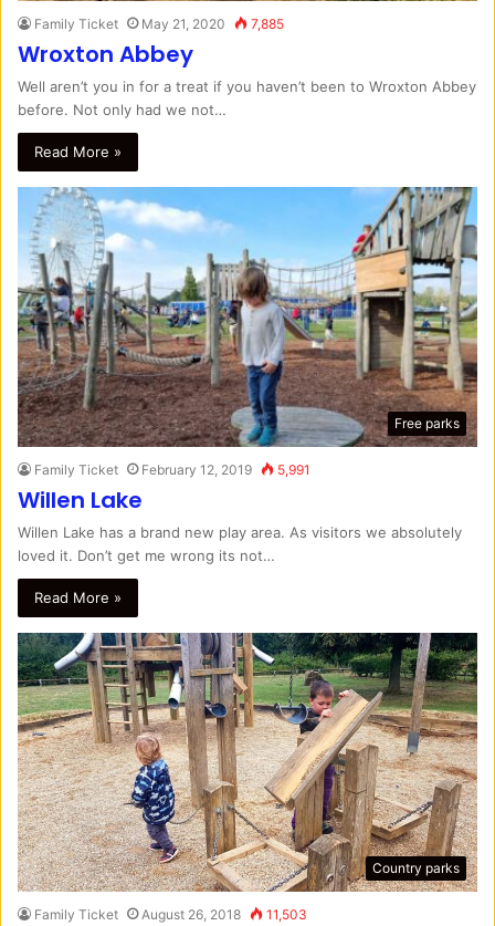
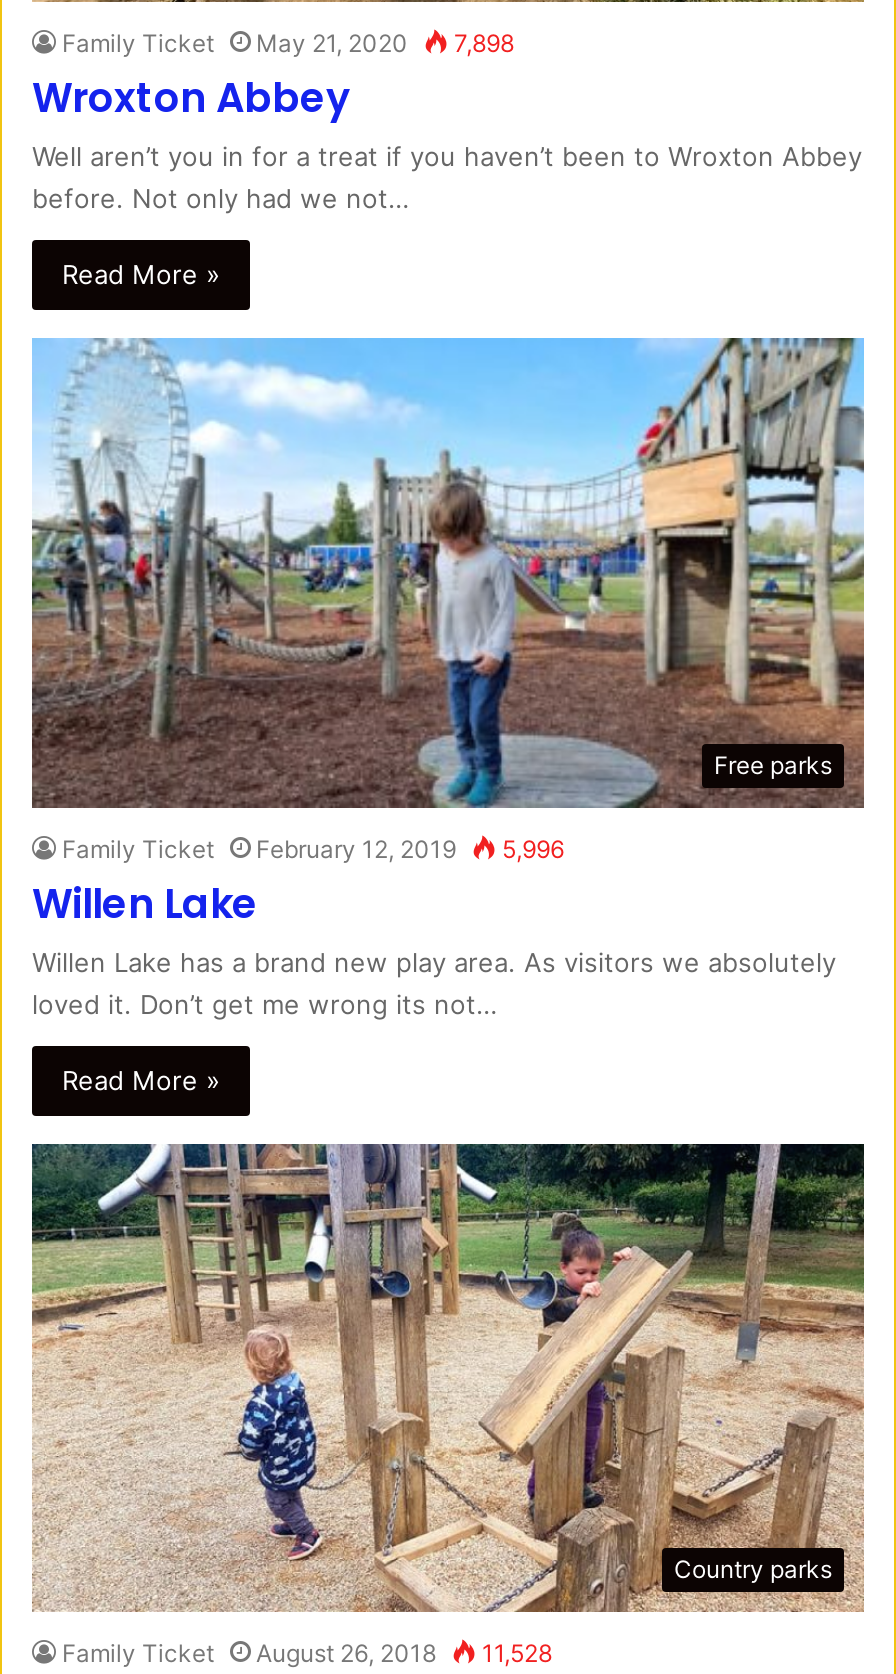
[34,16,284,32] Family Ticket May 21, 2020 7,885 -> [62,28,514,58] Family Ticket May 21, 2020 7,898
[34,461,310,478] Family Ticket February 12, 2019 5,991 -> [62,834,564,864] Family Ticket February 12, 2019 5,996
[34,906,307,922] Family Ticket August 26, 2018 11,503 -> [62,1638,552,1668] Family Ticket August 26, 2018 11,528

